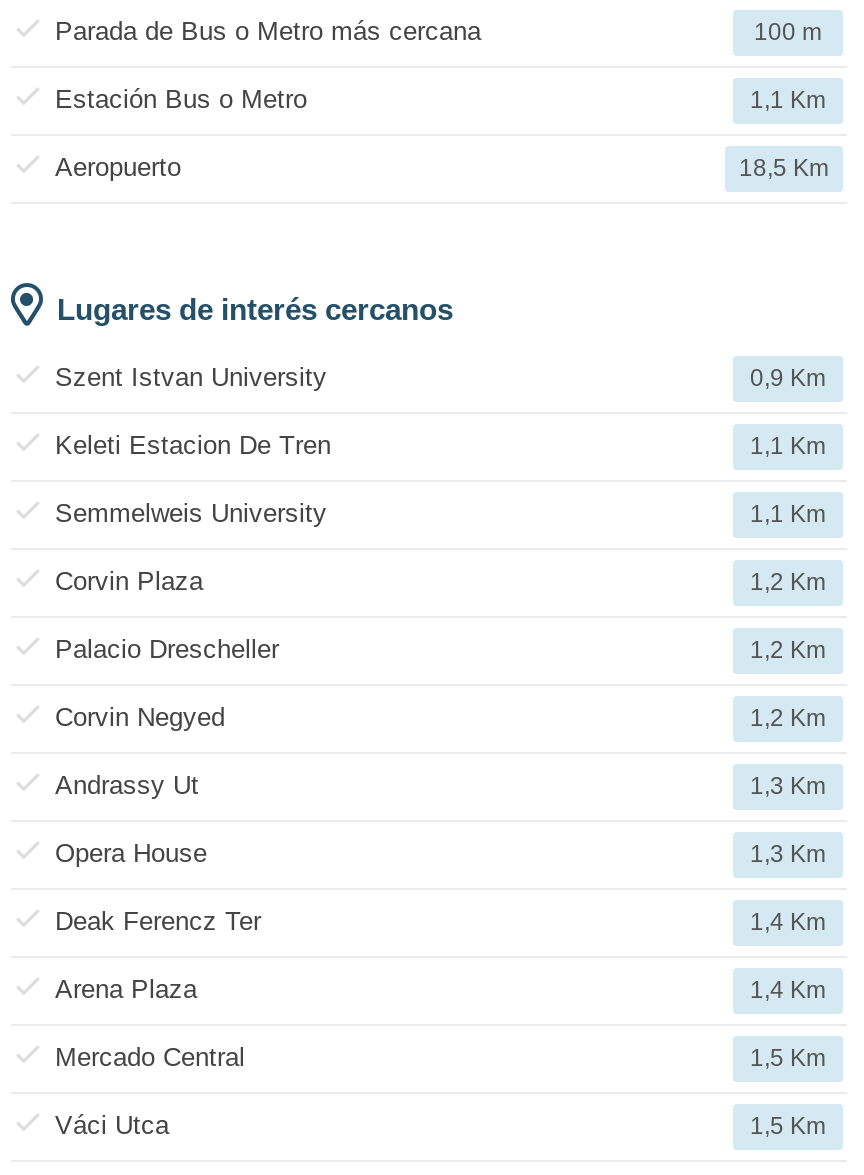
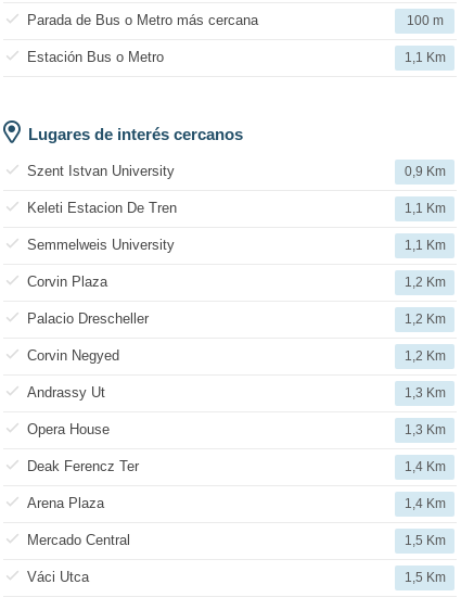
[55,152,829,182] Aeropuerto | 18,5 Km -> none

